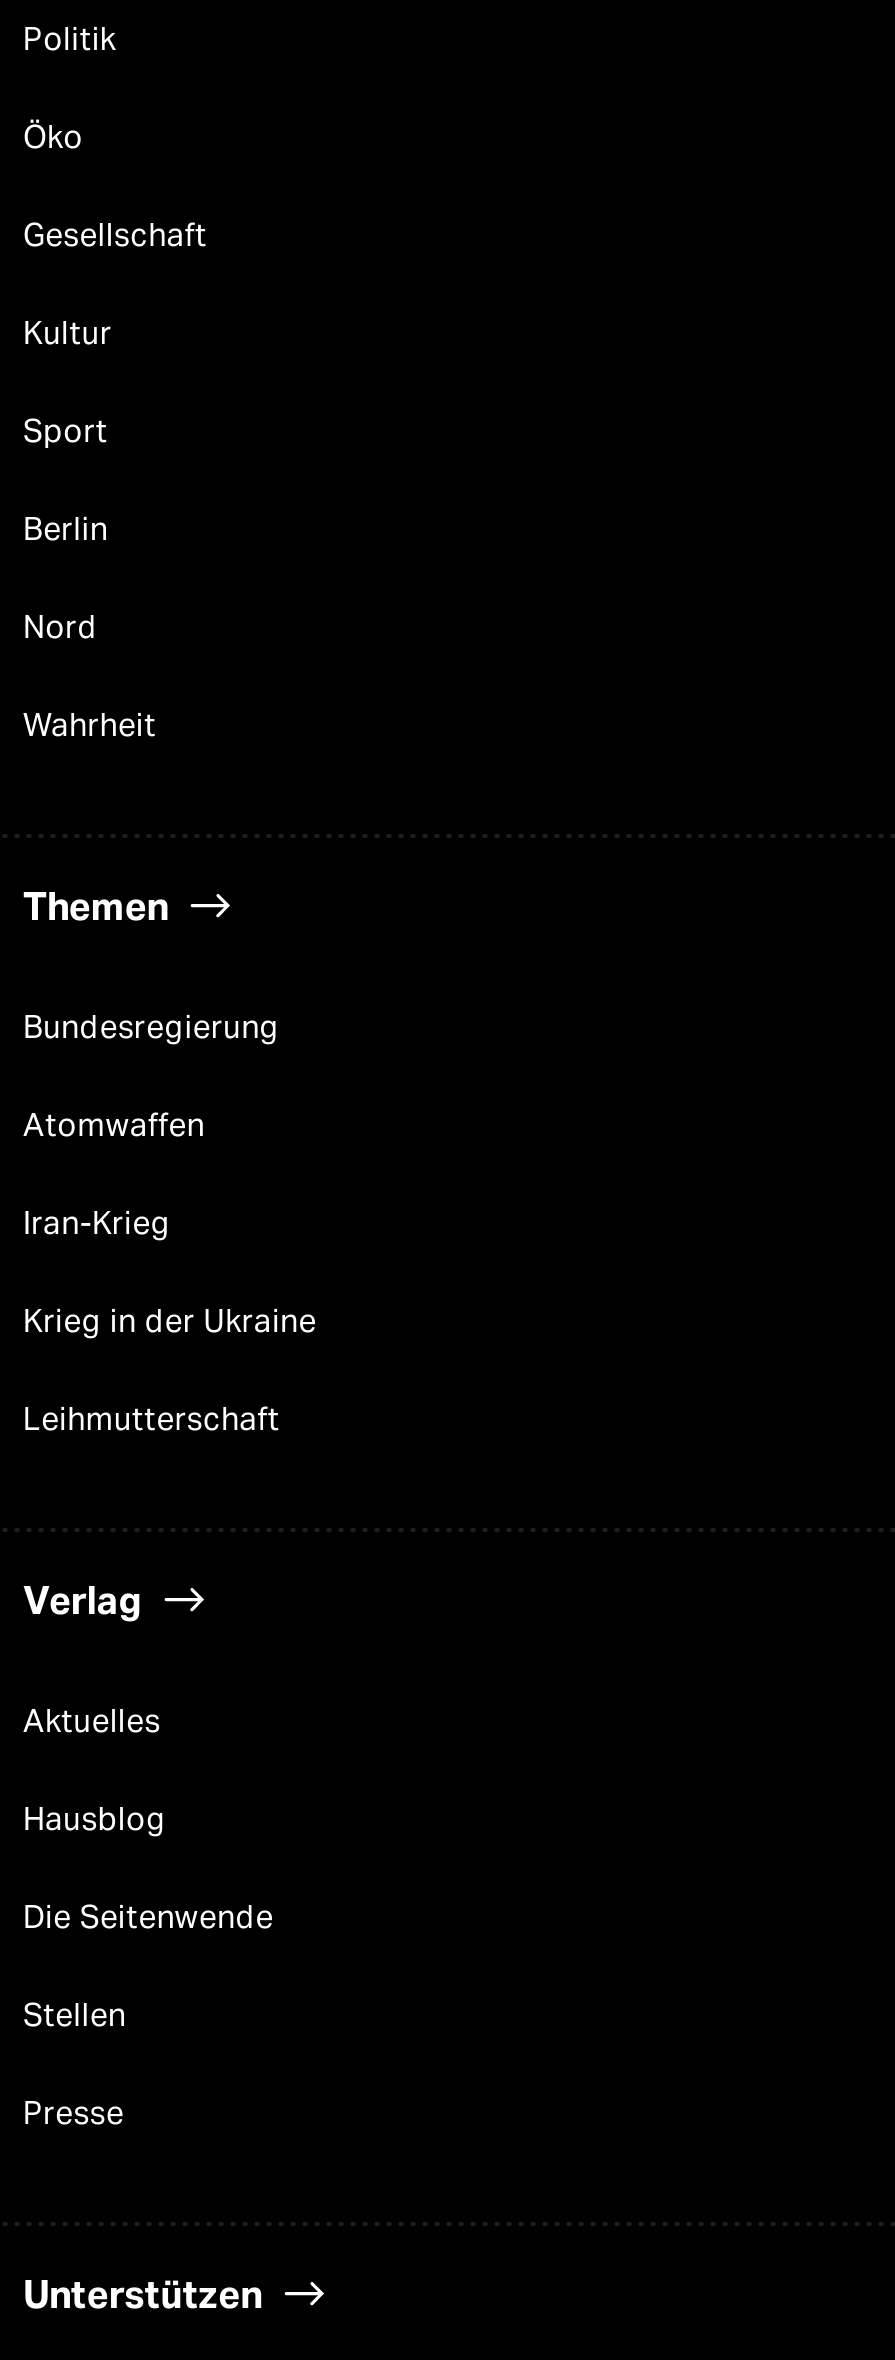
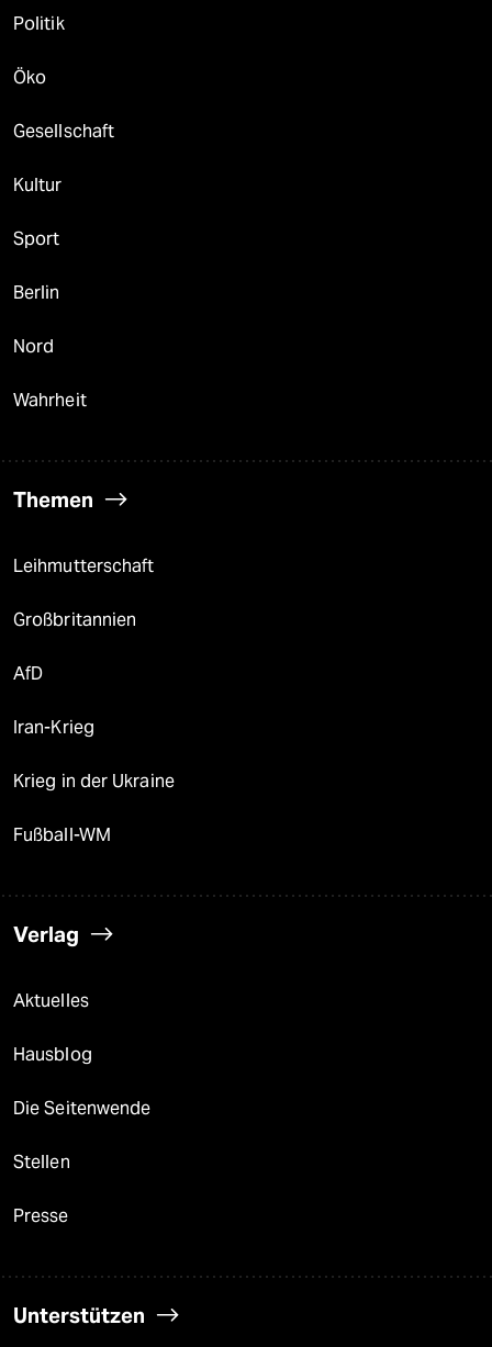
[23,1009,280,1145] Bundesregierung | Atomwaffen -> [13,610,137,684] Großbritannien | AfD
none -> [13,825,111,846] Fußball-WM
moved [23,1401,280,1439] -> [13,556,154,577]: Leihmutterschaft

